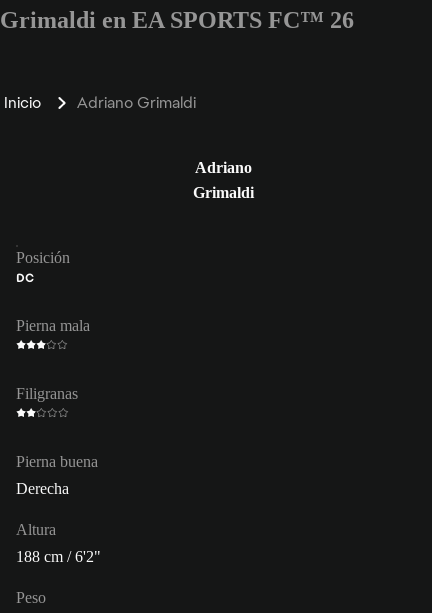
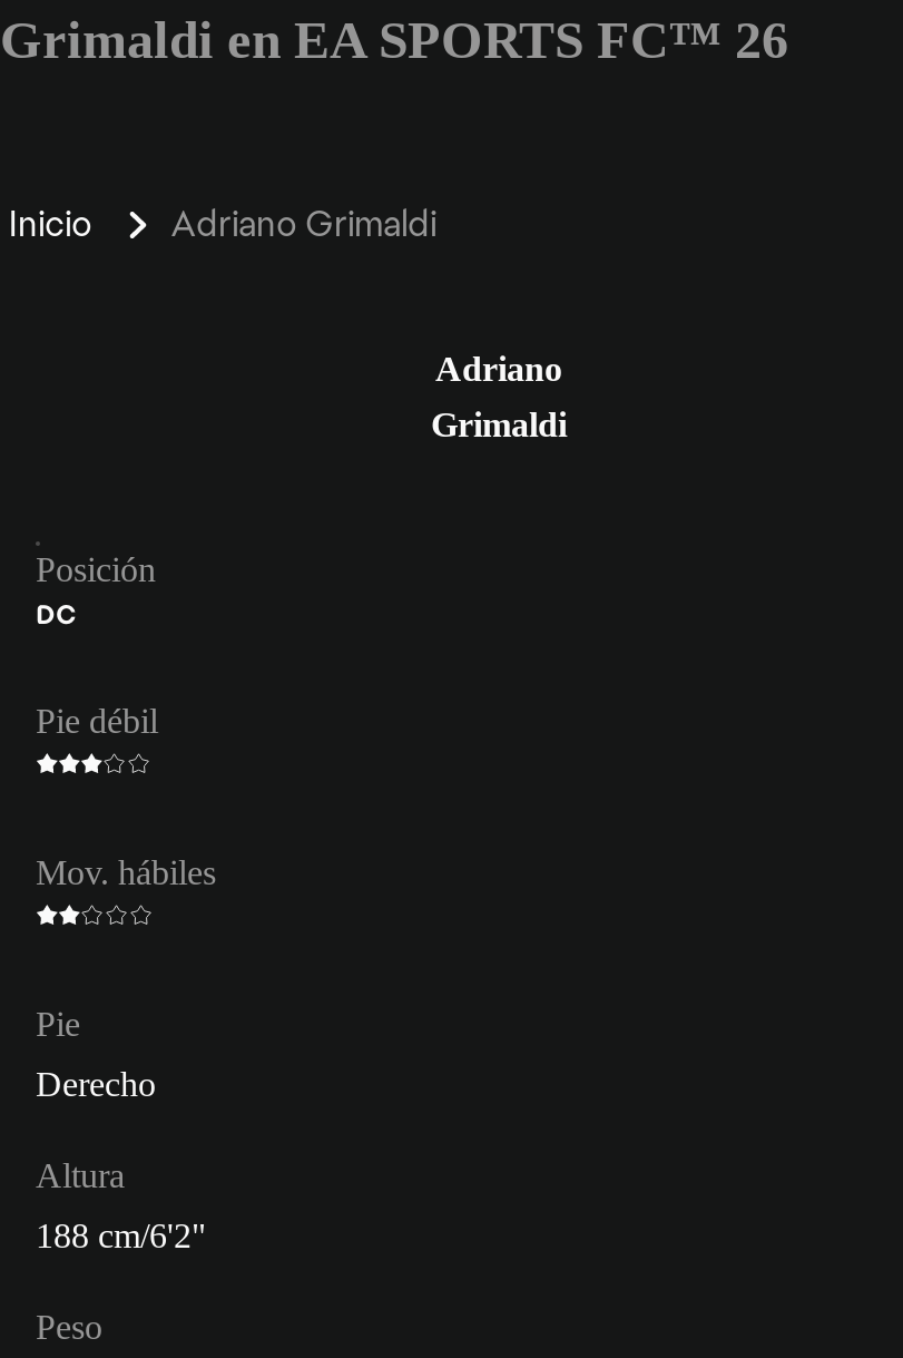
[16,317,90,334] Pierna mala -> [36,701,158,739] Pie débil
[16,385,78,402] Filigranas -> [36,853,216,891] Mov. hábiles
[16,453,98,470] Pierna buena -> [36,1004,80,1042] Pie
[16,480,69,497] Derecha -> [36,1065,156,1102] Derecho
[16,548,101,565] 188 cm / 6'2" -> [36,1216,207,1254] 188 cm/6'2"

